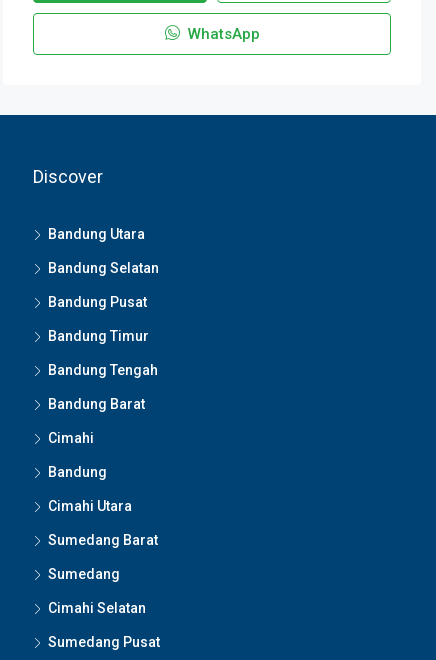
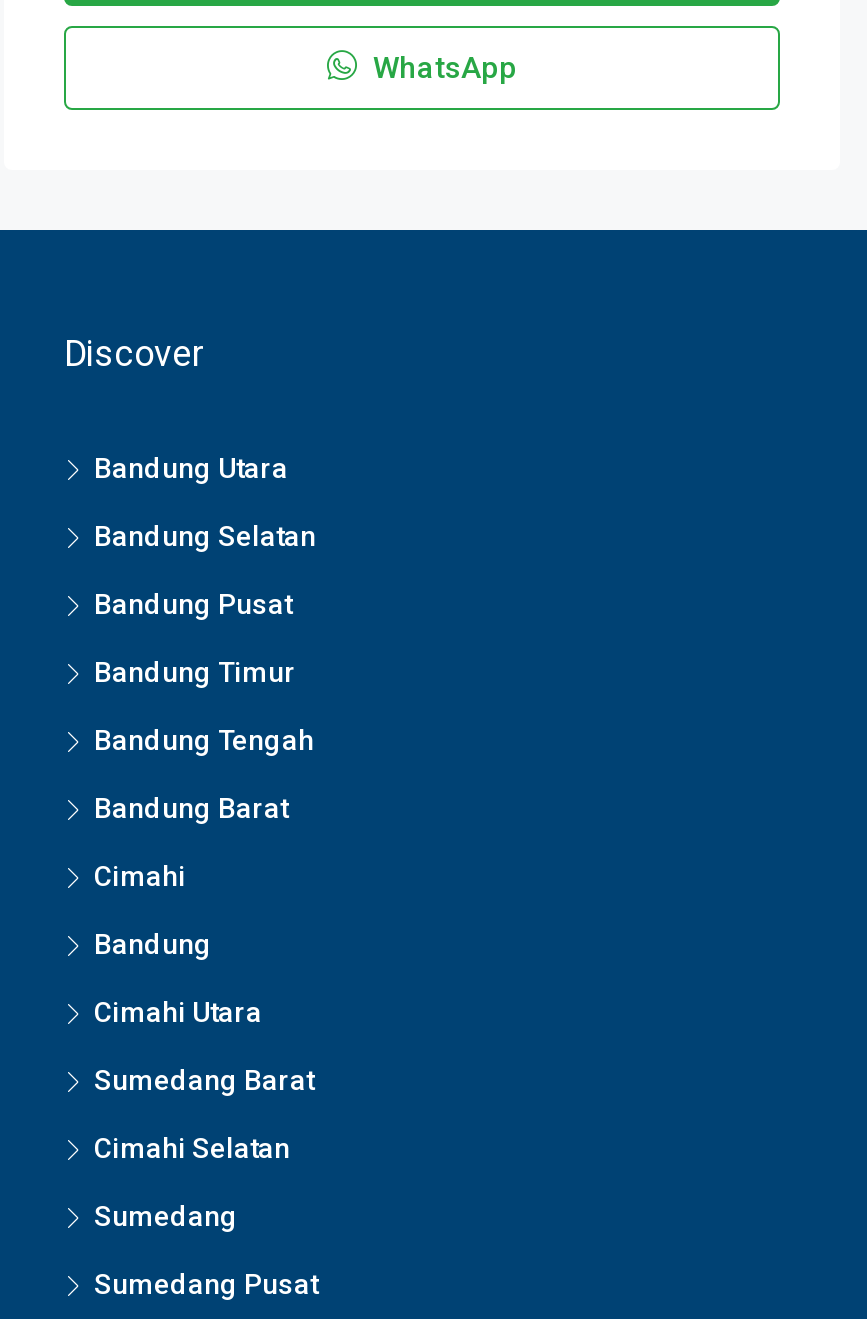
moved [48,566,120,582] -> [94,1200,238,1232]: Sumedang
moved [48,600,146,616] -> [94,1132,290,1164]: Cimahi Selatan

